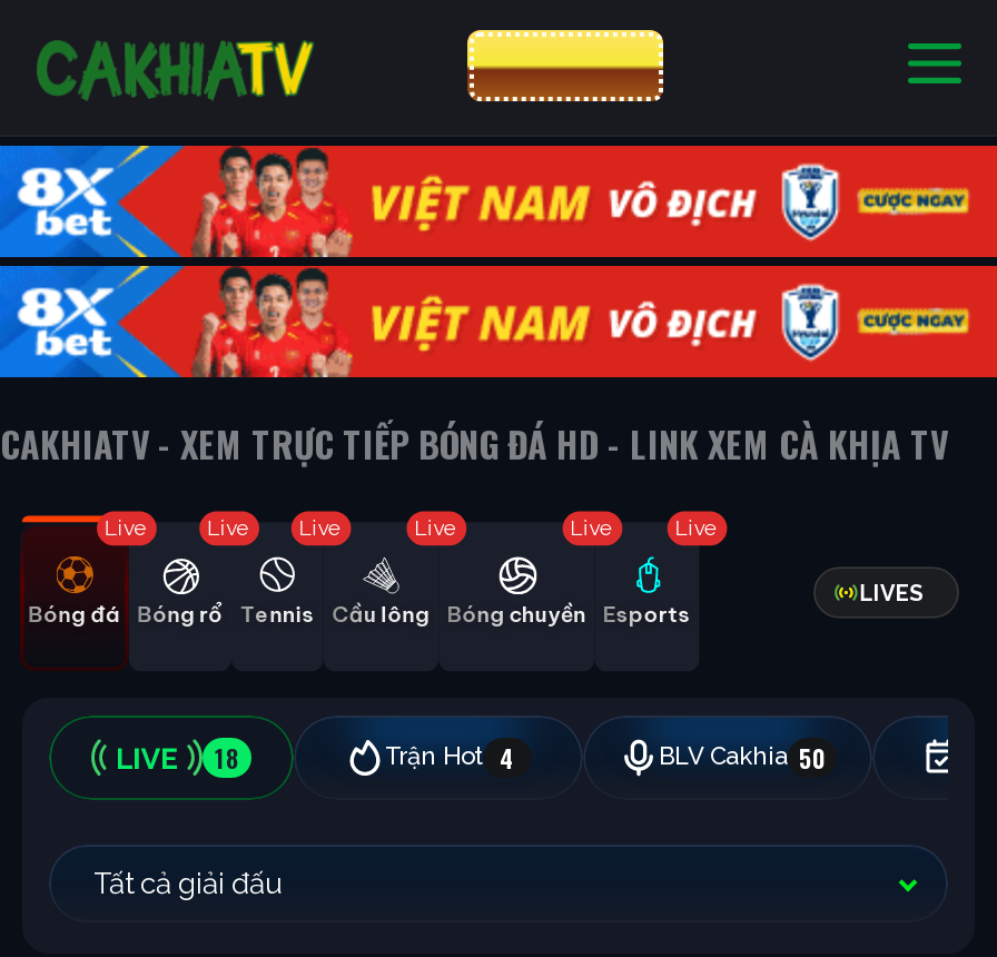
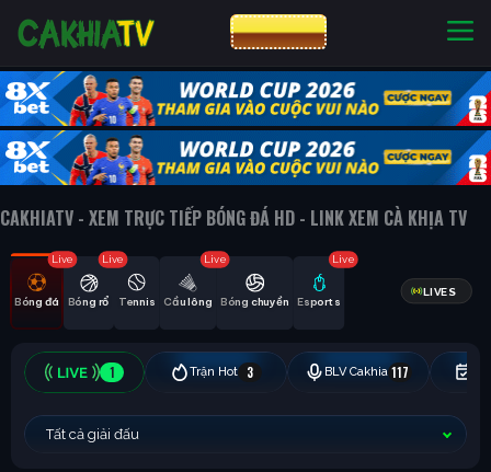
[11,144,990,379] [image] -> [4,70,488,186] [image]
[299,515,344,538] Live -> none
[570,515,615,538] Live -> none
[215,739,826,775] 18 | Trận Hot 4 | BLV Cakhia 50 -> [109,363,409,381] 1 | Trận Hot | 3 | BLV Cakhia 117

